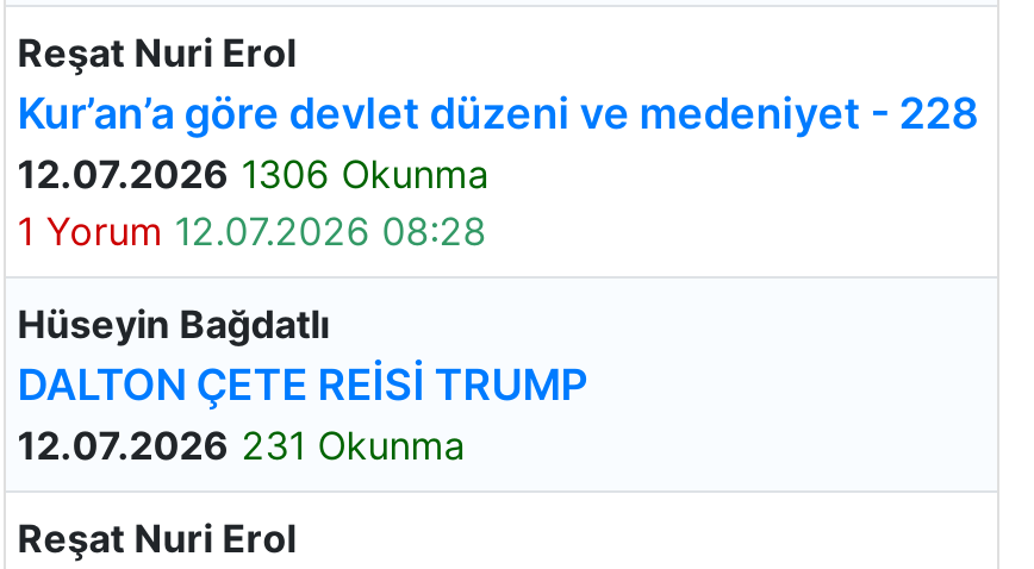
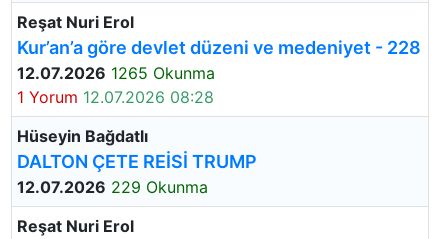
[17,150,489,198] 12.07.2026 1306 Okunma -> [17,63,215,83] 12.07.2026 1265 Okunma
[17,421,465,469] 12.07.2026 231 Okunma -> [17,177,208,197] 12.07.2026 229 Okunma

